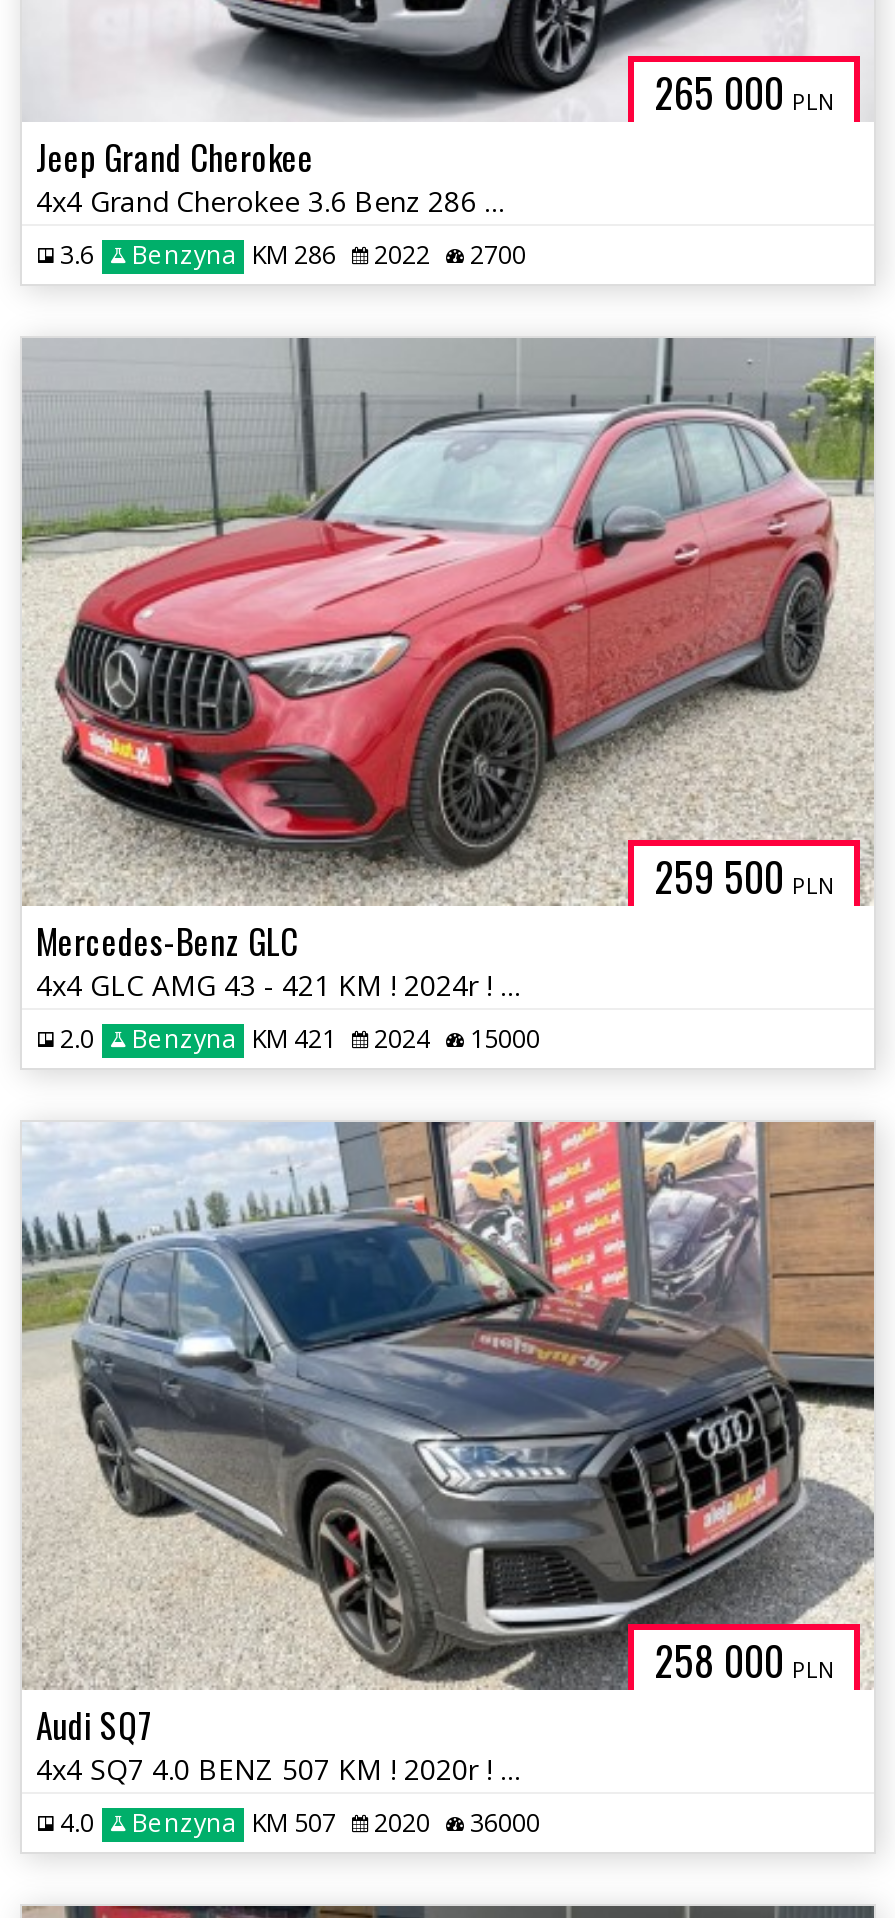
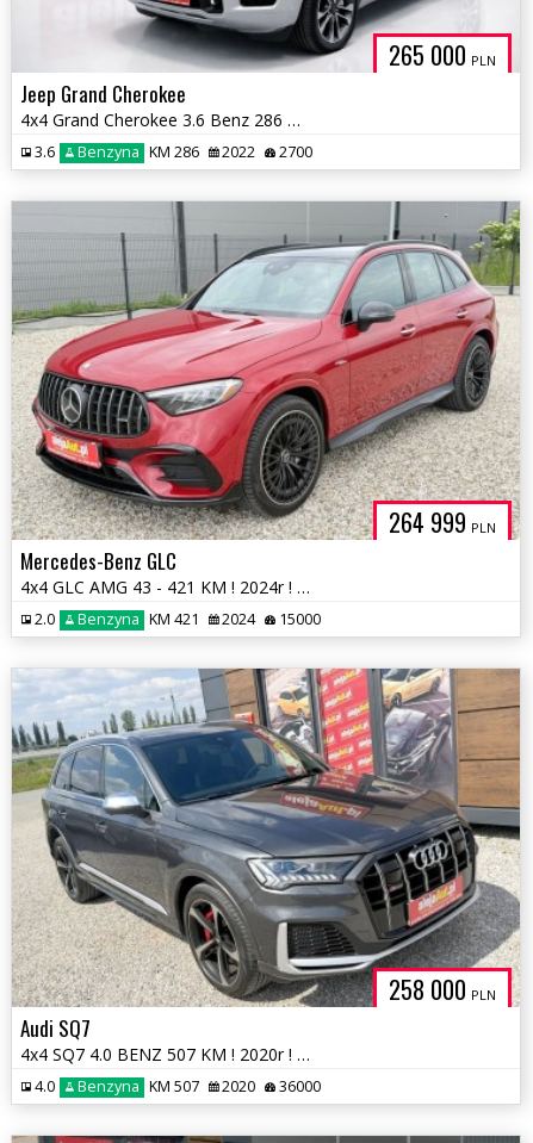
[654,846,834,906] 259 500 PLN -> [389,504,496,540] 264 999 PLN

